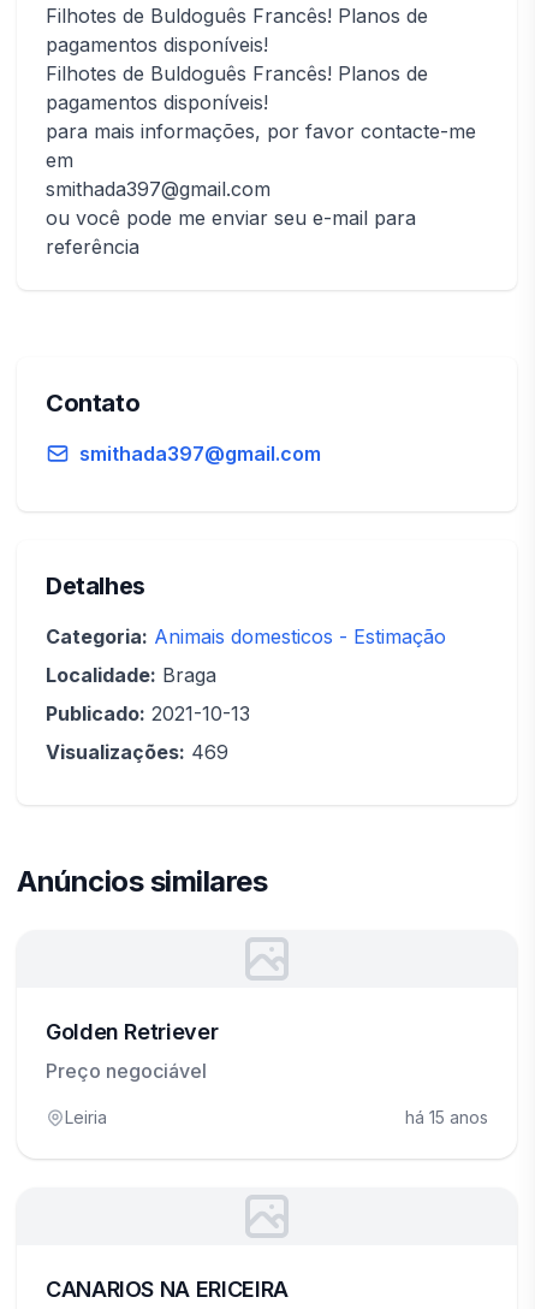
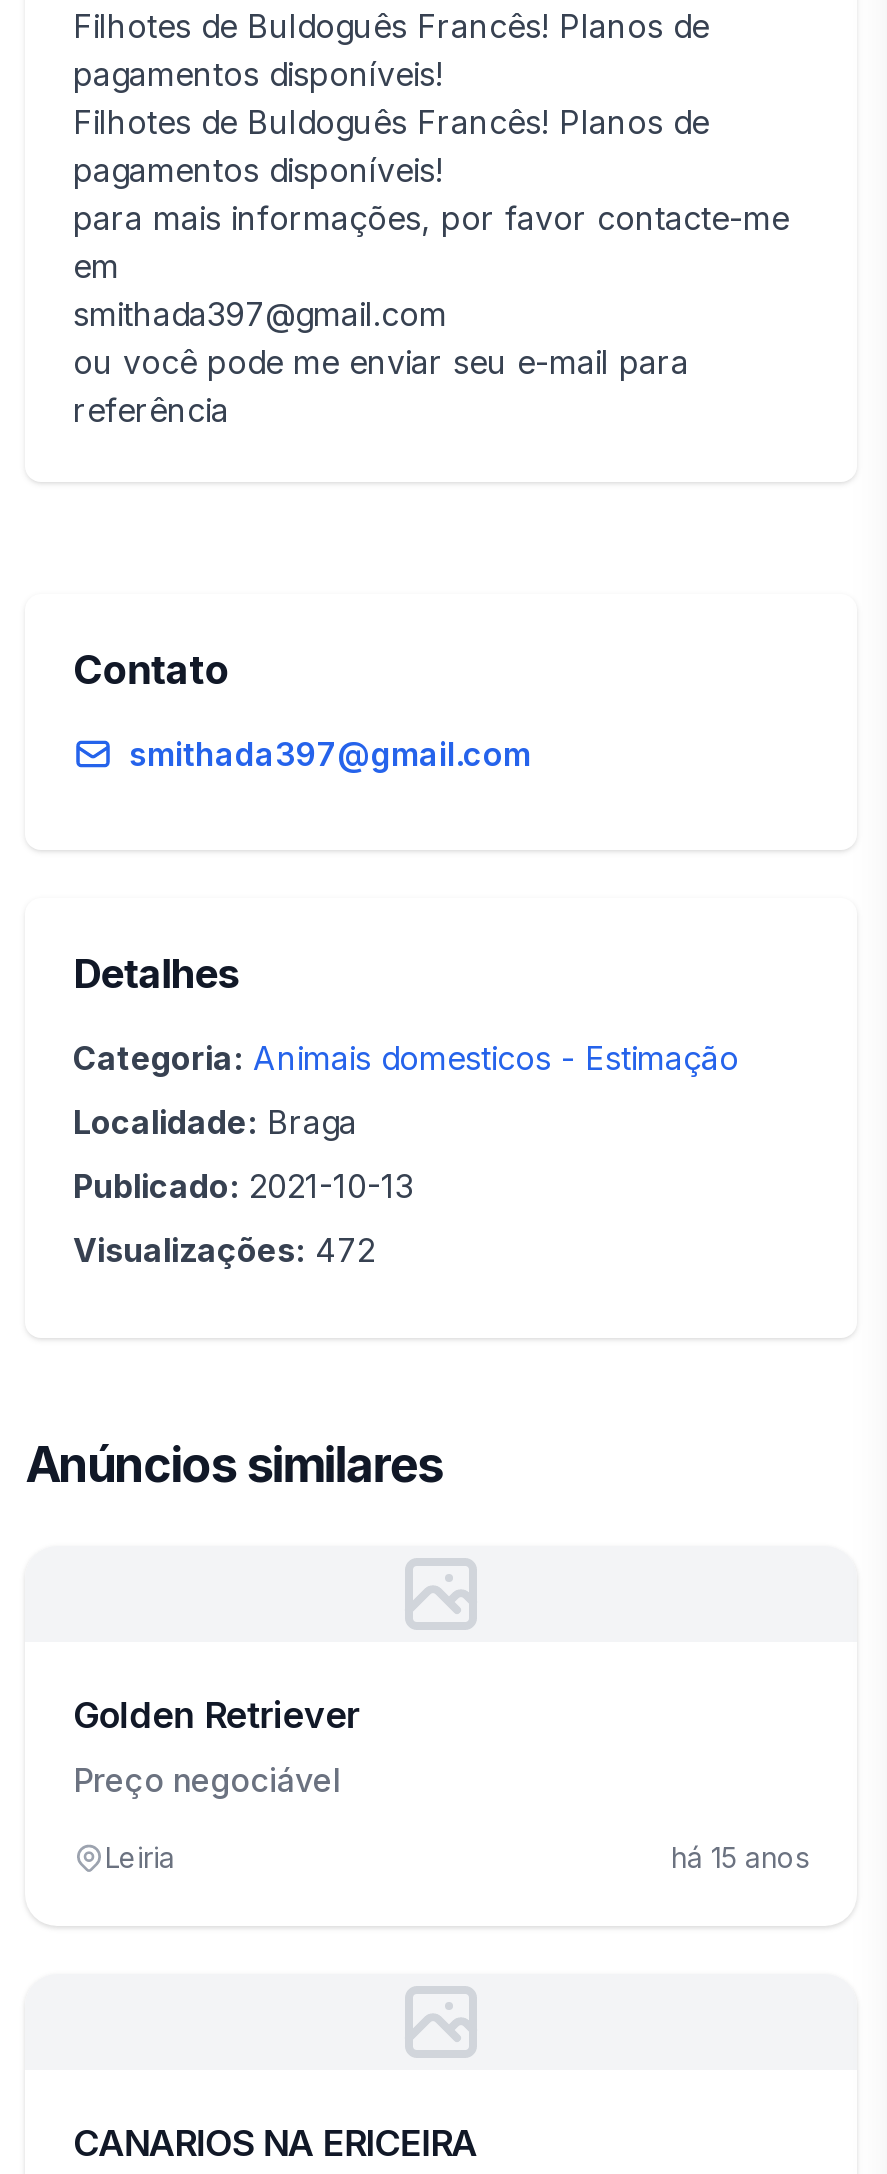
[46,740,228,764] Visualizações: 469 -> [73,1230,375,1270] Visualizações: 472

